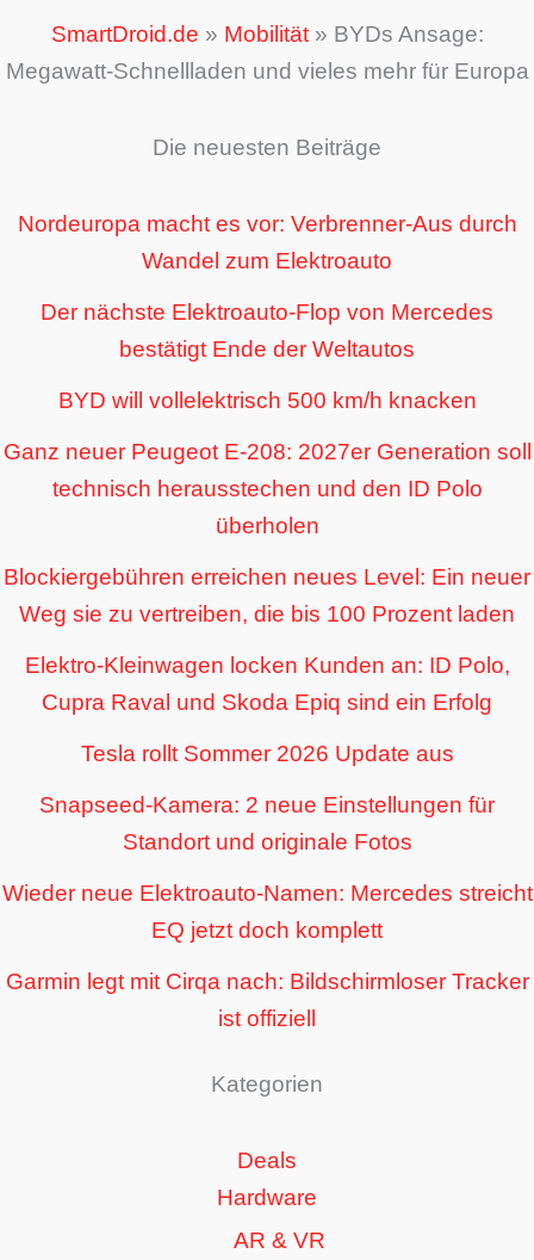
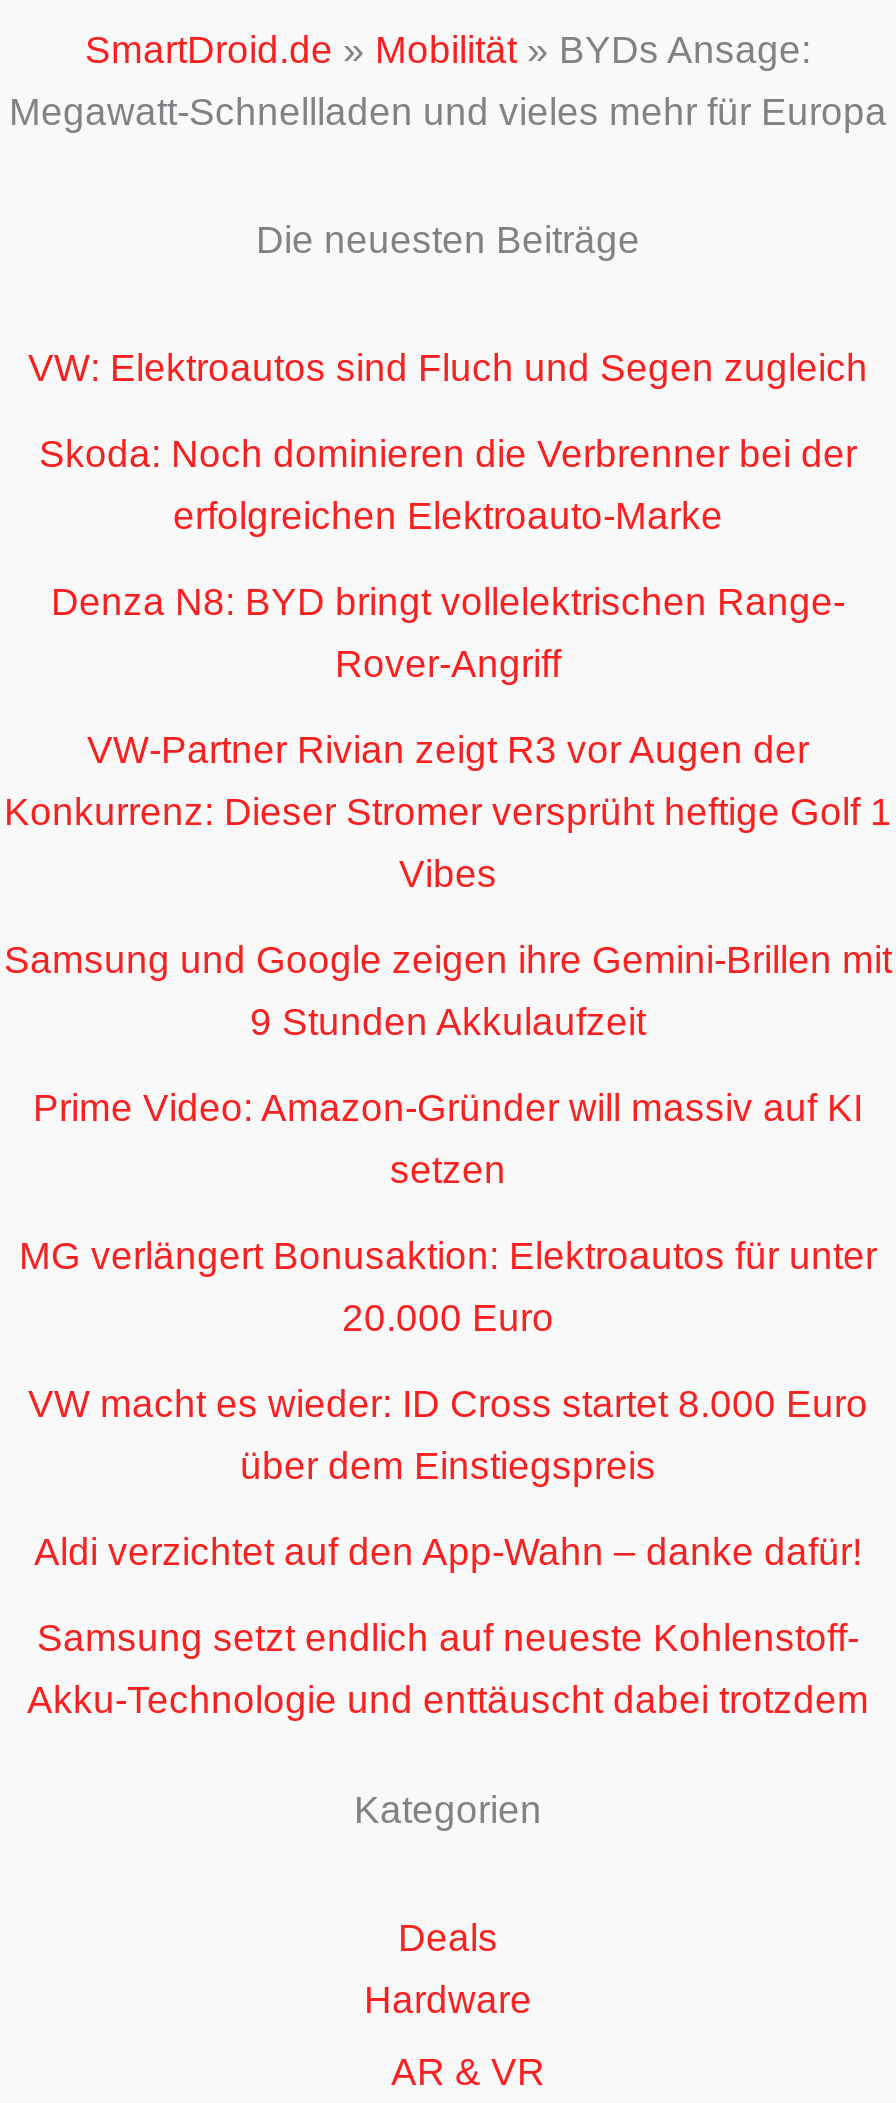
[17,212,517,237] Nordeuropa macht es vor: Verbrenner-Aus durch -> [28,348,868,390] VW: Elektroautos sind Fluch und Segen zugleich
[142,249,392,274] Wandel zum Elektroauto -> [39,434,857,476] Skoda: Noch dominieren die Verbrenner bei der
[41,300,493,325] Der nächste Elektroauto-Flop von Mercedes -> [173,496,723,538] erfolgreichen Elektroauto-Marke
[119,337,415,362] bestätigt Ende der Weltautos -> [51,582,845,624] Denza N8: BYD bringt vollelektrischen Range-
[58,388,476,413] BYD will vollelektrisch 500 km/h knacken -> [335,644,561,686] Rover-Angriff
[3,439,531,465] Ganz neuer Peugeot E-208: 2027er Generation soll -> [87,730,809,772] VW-Partner Rivian zeigt R3 vor Augen der
[52,476,482,501] technisch herausstechen und den ID Polo -> [4,792,892,834] Konkurrenz: Dieser Stromer versprüht heftige Golf 1
[215,513,319,538] überholen -> [399,854,497,896] Vibes
[4,565,530,590] Blockiergebühren erreichen neues Level: Ein neuer -> [4,940,892,982] Samsung und Google zeigen ihre Gemini-Brillen mit
[19,602,515,627] Weg sie zu vertreiben, die bis 100 Prozent laden -> [250,1002,646,1044] 9 Stunden Akkulaufzeit
[24,653,510,678] Elektro-Kleinwagen locken Kunden an: ID Polo, -> [33,1088,863,1130] Prime Video: Amazon-Gründer will massiv auf KI
[42,690,492,715] Cupra Raval und Skoda Epiq sind ein Erfolg -> [390,1150,506,1192] setzen
[80,741,454,766] Tesla rollt Sommer 2026 Update aus -> [19,1236,877,1278] MG verlängert Bonusaktion: Elektroautos für unter
[39,793,495,818] Snapseed-Kamera: 2 neue Einstellungen für -> [342,1298,554,1340] 20.000 Euro
[122,830,412,855] Standort und originale Fotos -> [28,1384,868,1426] VW macht es wieder: ID Cross startet 8.000 Euro
[2,881,532,906] Wieder neue Elektroauto-Namen: Mercedes streicht -> [240,1446,656,1488] über dem Einstiegspreis
[151,918,383,943] EQ jetzt doch komplett -> [34,1532,862,1574] Aldi verzichtet auf den App-Wahn – danke dafür!
[5,969,529,994] Garmin legt mit Cirqa nach: Bildschirmloser Tracker -> [37,1618,859,1660] Samsung setzt endlich auf neueste Kohlenstoff-
[218,1006,316,1031] ist offiziell -> [27,1680,869,1722] Akku-Technologie und enttäuscht dabei trotzdem

